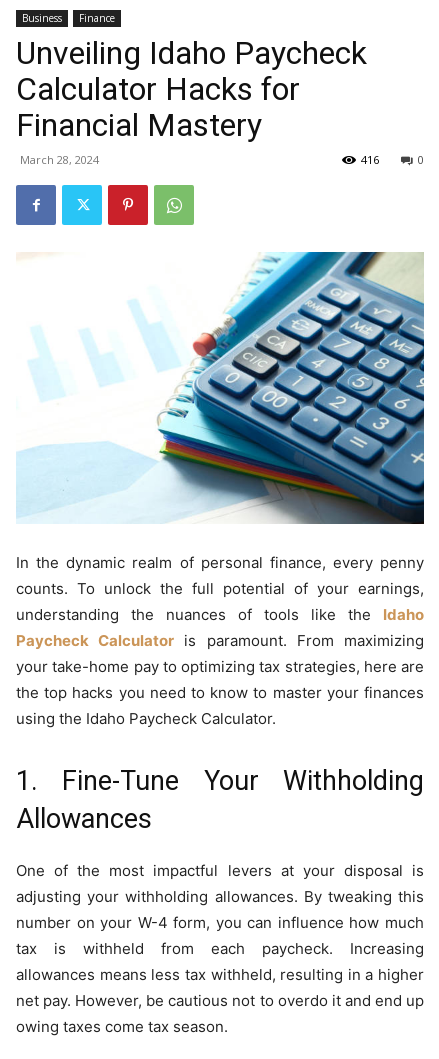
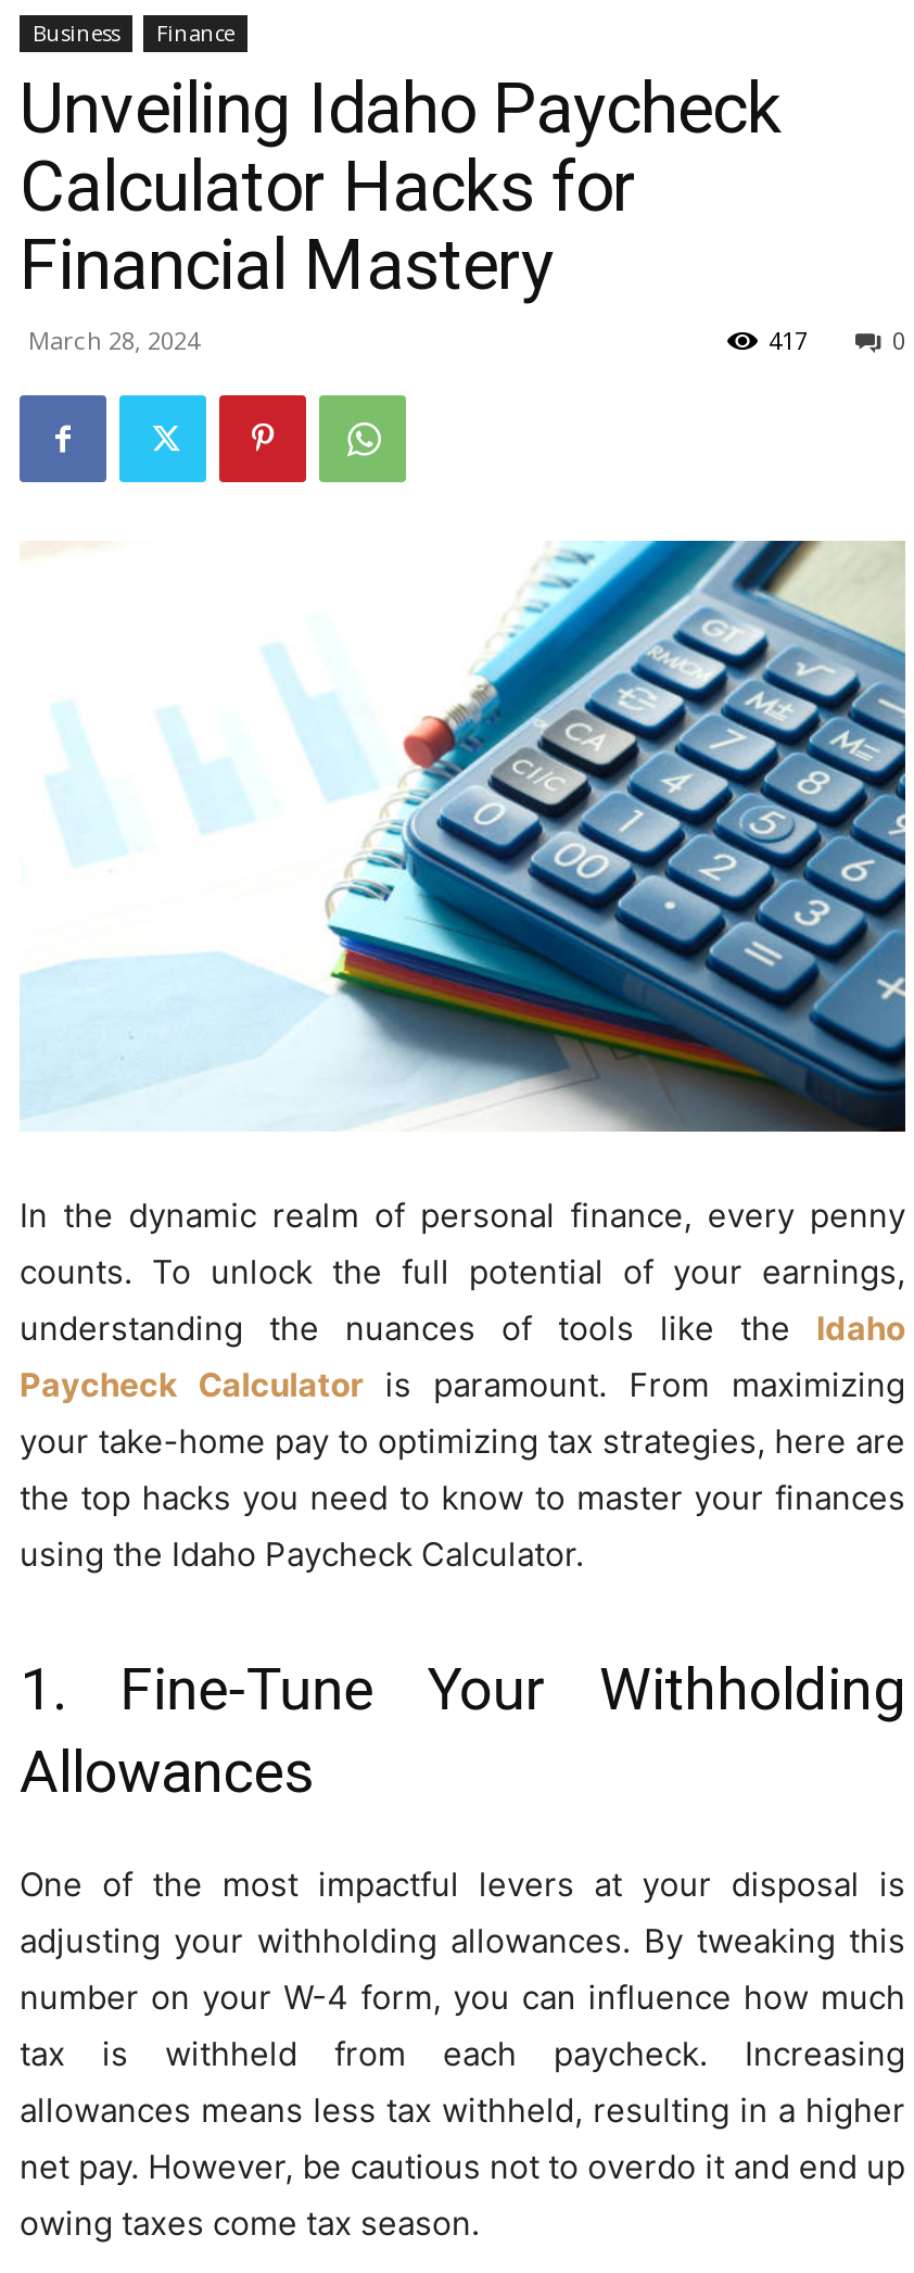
[361,152,379,167] 416 -> [769,324,808,356] 417

